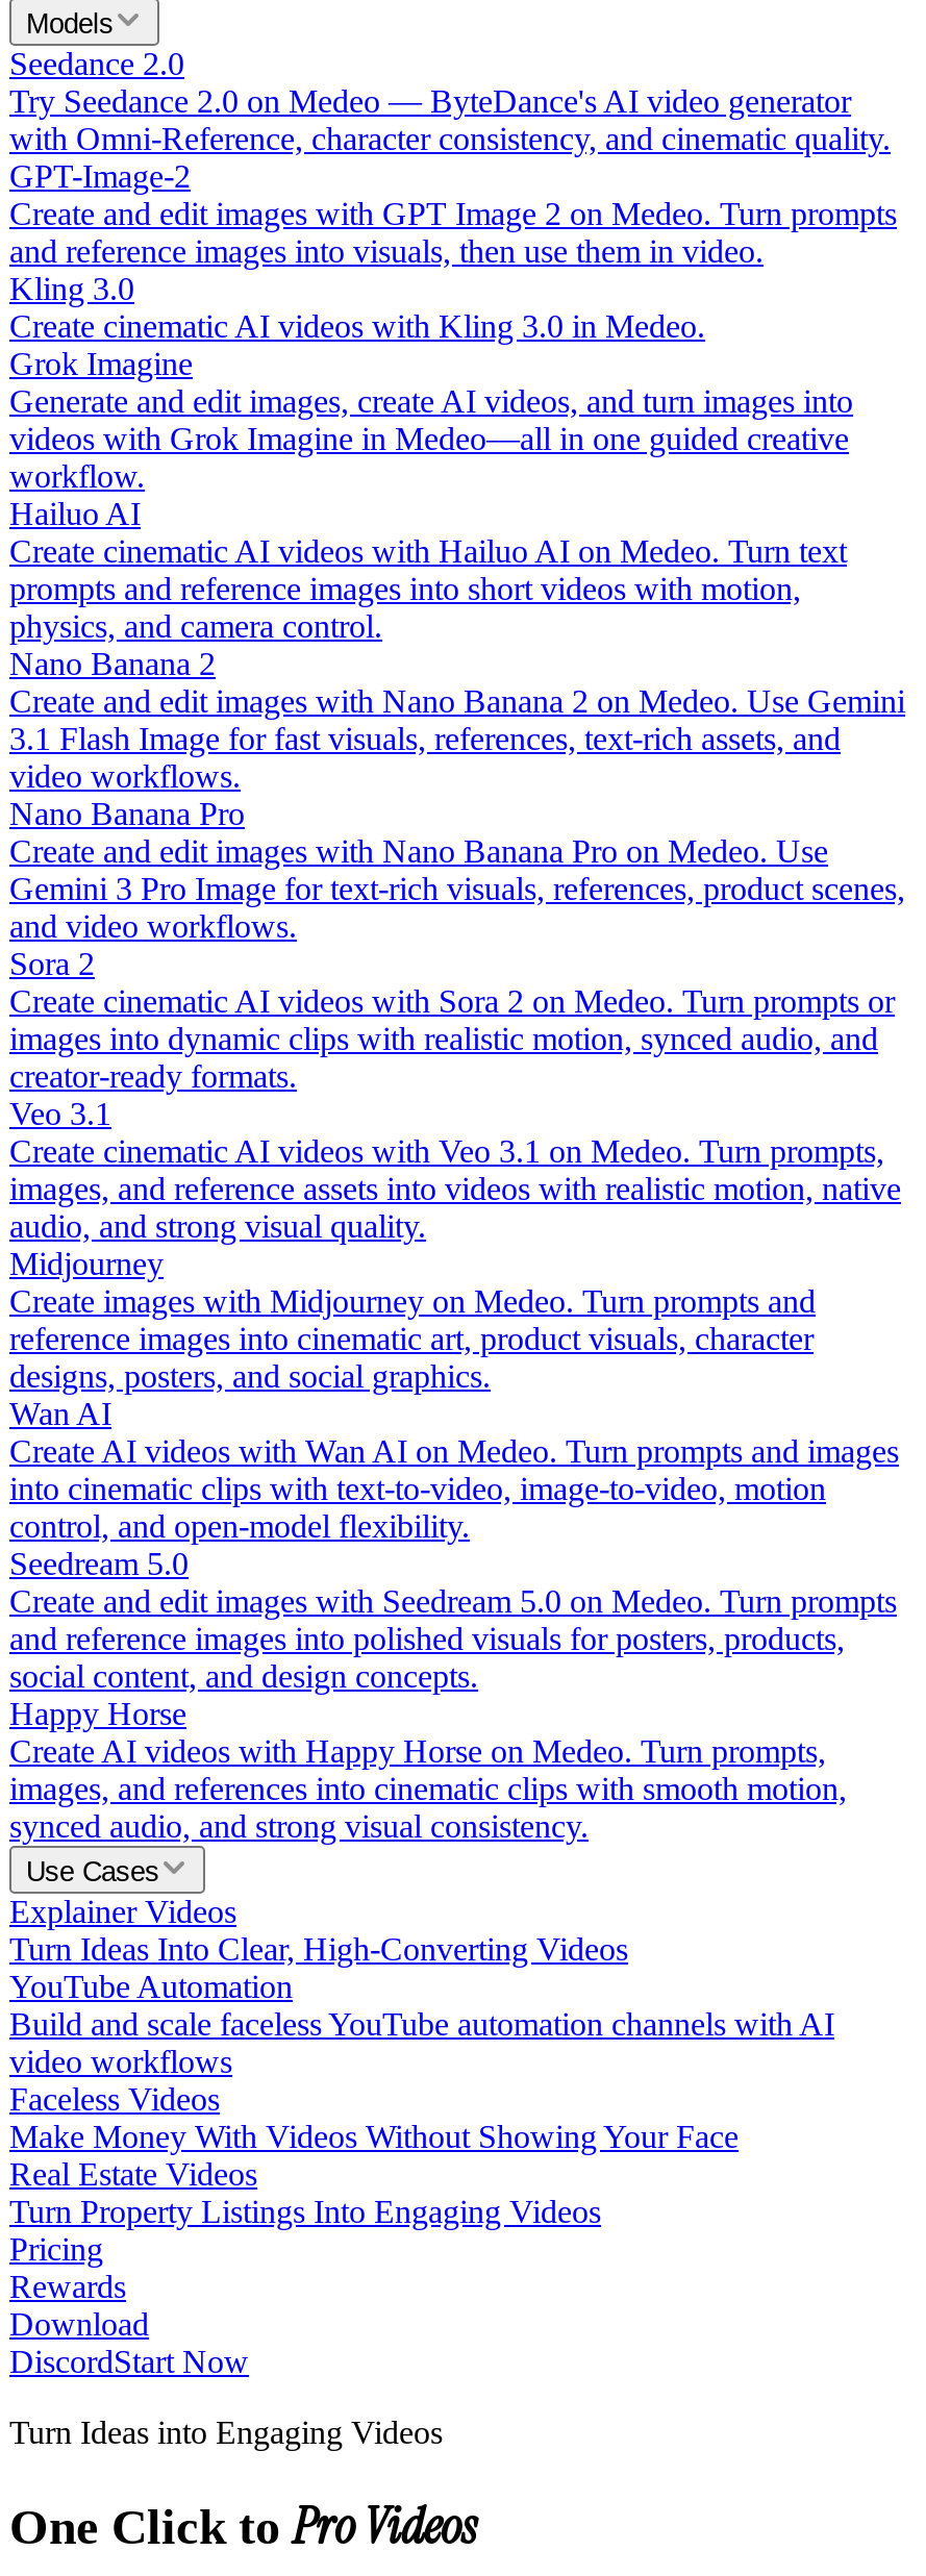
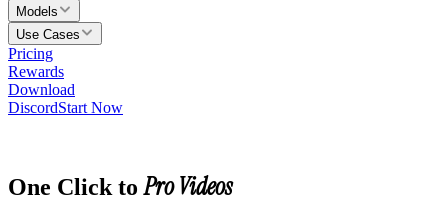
[9,46,905,1844] Seedance 2.0 | Try Seedance 2.0 on Medeo — ByteDance's AI video generator | with Omni-Reference, character consistency, and cinematic quality. | GPT-Image-2 | Create and edit images with GPT Image 2 on Medeo. Turn prompts | and reference images into visuals, then use them in video. | Kling 3.0 | Create cinematic AI videos with Kling 3.0 in Medeo. | Grok Imagine | Generate and edit images, create AI videos, and turn images into | videos with Grok Imagine in Medeo—all in one guided creative | workflow. | Hailuo AI | Create cinematic AI videos with Hailuo AI on Medeo. Turn text | prompts and reference images into short videos with motion, | physics, and camera control. | Nano Banana 2 | Create and edit images with Nano Banana 2 on Medeo. Use Gemini | 3.1 Flash Image for fast visuals, references, text-rich assets, and | video workflows. | Nano Banana Pro | Create and edit images with Nano Banana Pro on Medeo. Use | Gemini 3 Pro Image for text-rich visuals, references, product scenes, | and video workflows. | Sora 2 | Create cinematic AI videos with Sora 2 on Medeo. Turn prompts or | images into dynamic clips with realistic motion, synced audio, and | creator-ready formats. | Veo 3.1 | Create cinematic AI videos with Veo 3.1 on Medeo. Turn prompts, | images, and reference assets into videos with realistic motion, native | audio, and strong visual quality. | Midjourney | Create images with Midjourney on Medeo. Turn prompts and | reference images into cinematic art, product visuals, character | designs, posters, and social graphics. | Wan AI | Create AI videos with Wan AI on Medeo. Turn prompts and images | into cinematic clips with text-to-video, image-to-video, motion | control, and open-model flexibility. | Seedream 5.0 | Create and edit images with Seedream 5.0 on Medeo. Turn prompts | and reference images into polished visuals for posters, products, | social content, and design concepts. | Happy Horse | Create AI videos with Happy Horse on Medeo. Turn prompts, | images, and references into cinematic clips with smooth motion, | synced audio, and strong visual consistency. -> none
[9,1894,834,2229] Explainer Videos | Turn Ideas Into Clear, High-Converting Videos | YouTube Automation | Build and scale faceless YouTube automation channels with AI | video workflows | Faceless Videos | Make Money With Videos Without Showing Your Face | Real Estate Videos | Turn Property Listings Into Engaging Videos -> none
[9,2415,443,2450] Turn Ideas into Engaging Videos -> none

